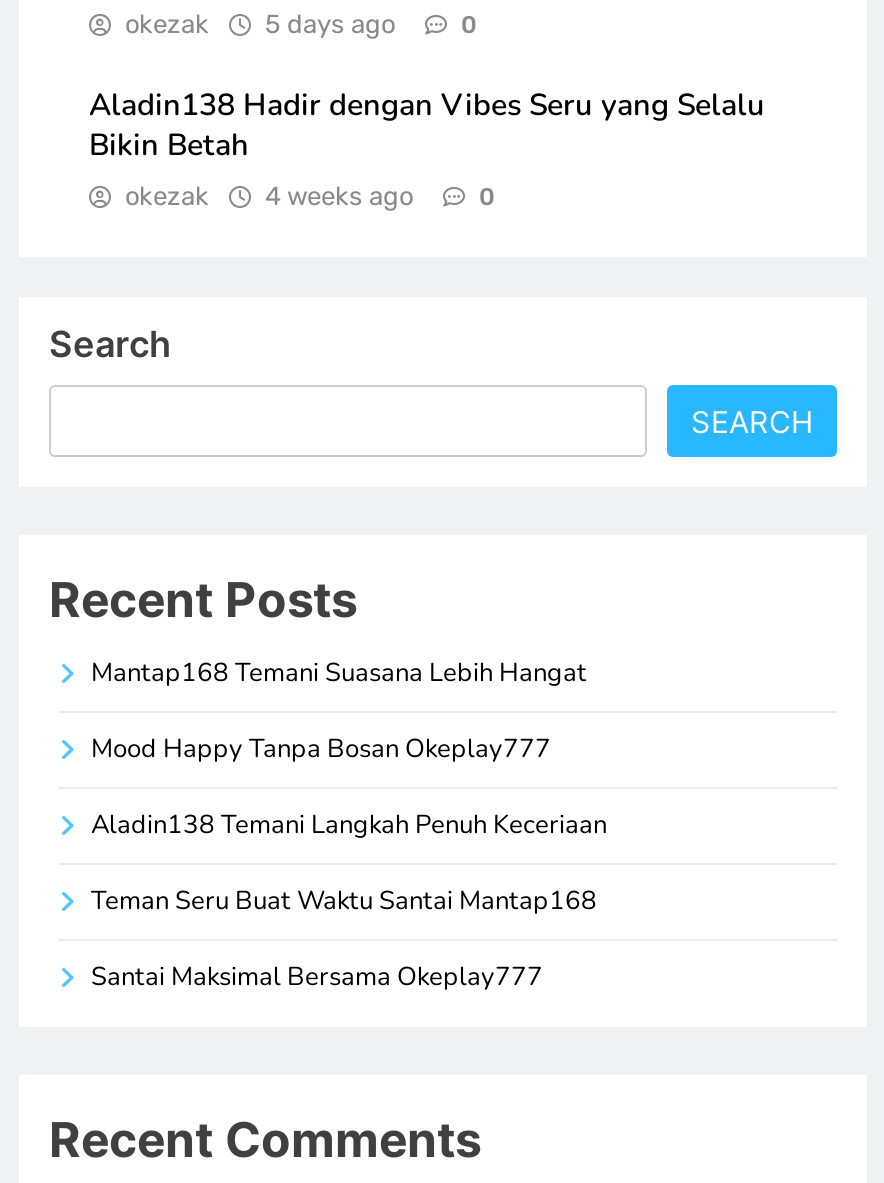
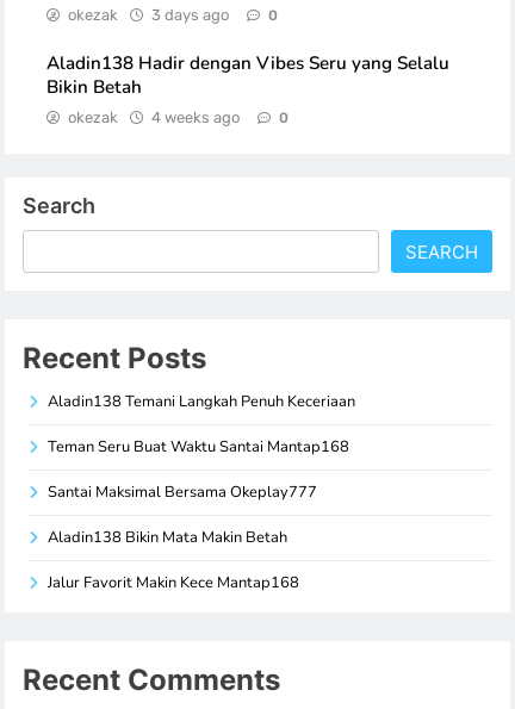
[125,9,395,39] okezak 5 days ago -> [68,6,229,24] okezak 3 days ago
[91,655,587,767] Mantap168 Temani Suasana Lebih Hangat | Mood Happy Tanpa Bosan Okeplay777 -> none
moved [91,807,607,995] -> [48,391,355,503]: Aladin138 Temani Langkah Penuh Keceriaan | Teman Seru Buat Waktu Santai Mantap168 | Santai Maksimal Bersama Okeplay777
none -> [48,527,299,593] Aladin138 Bikin Mata Makin Betah | Jalur Favorit Makin Kece Mantap168

